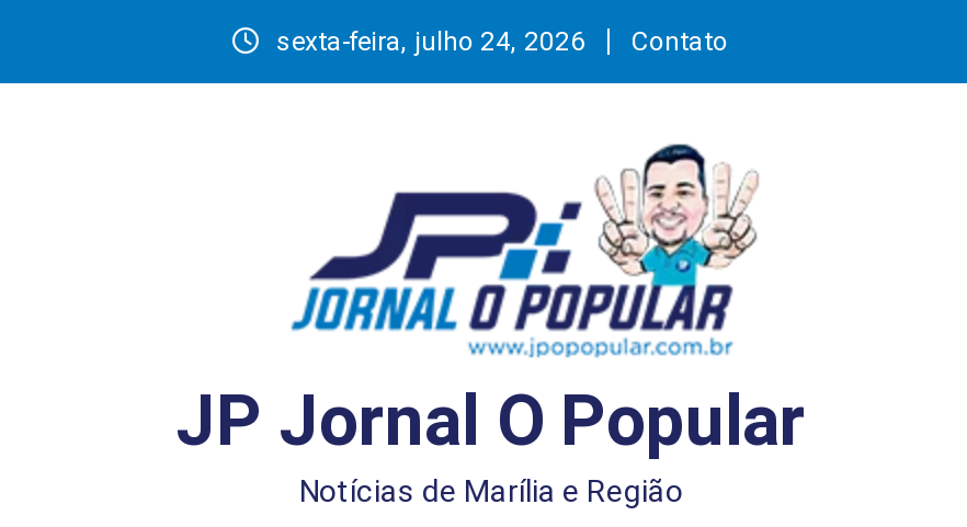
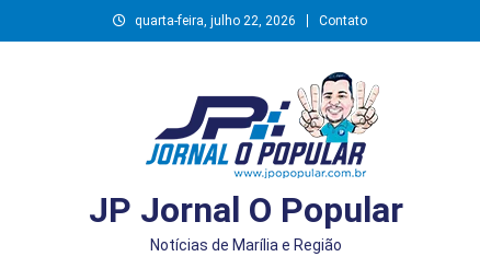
[276,26,585,57] sexta-feira, julho 24, 2026 -> [135,13,296,28] quarta-feira, julho 22, 2026

